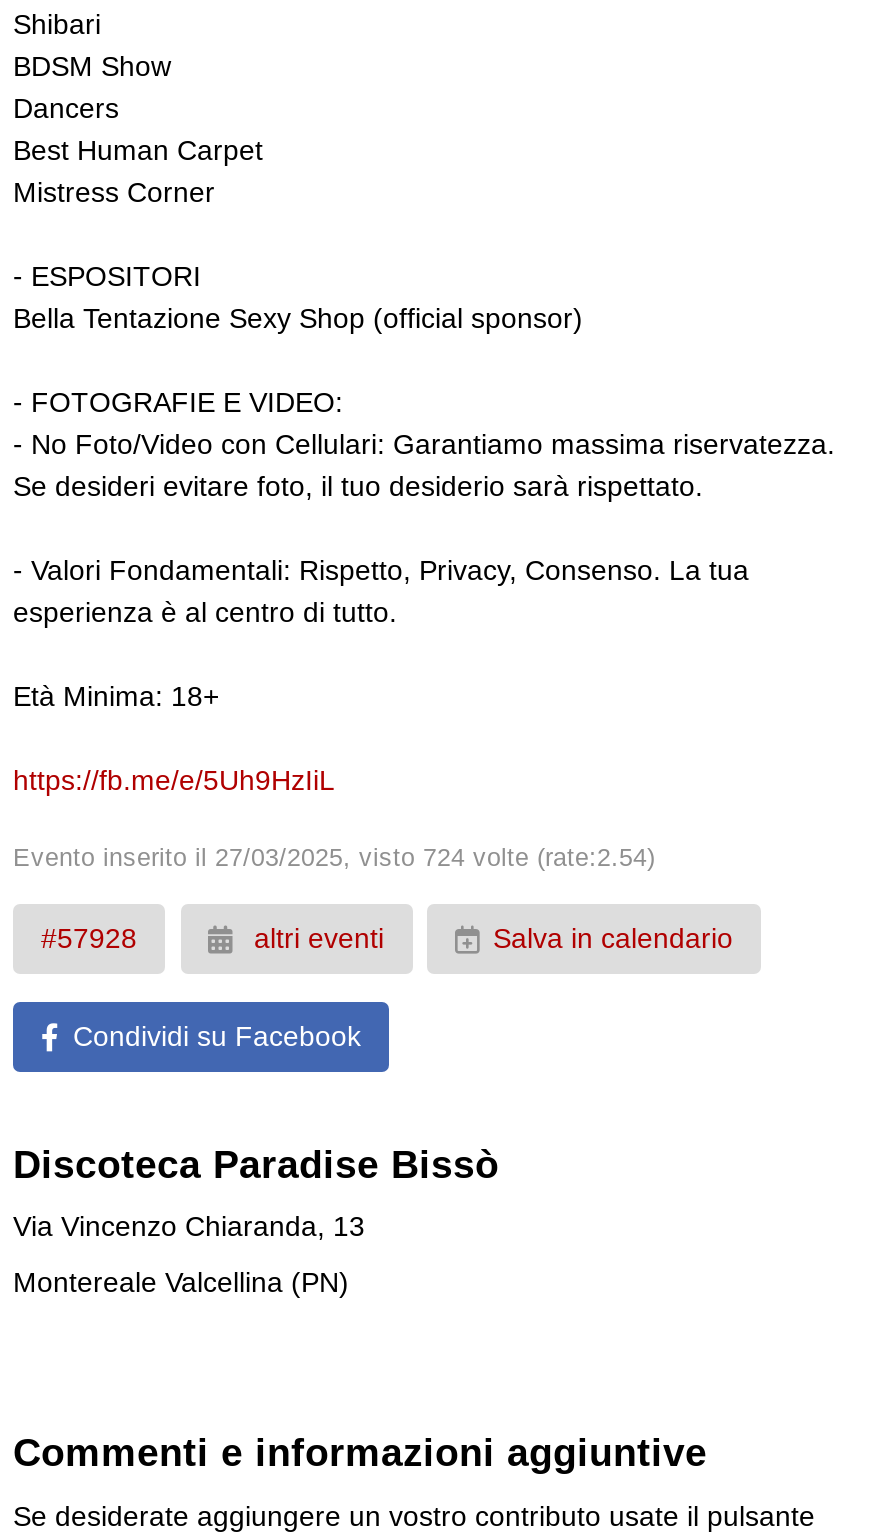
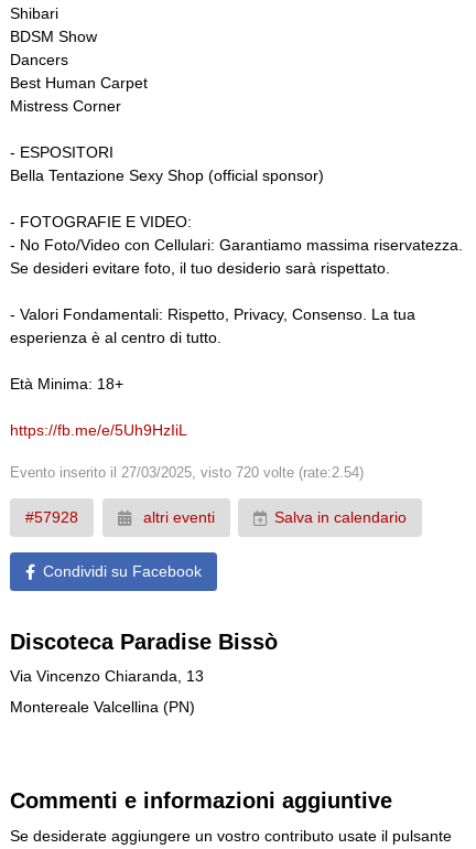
[13,845,655,873] Evento inserito il 27/03/2025, visto 724 volte (rate:2.54) -> [10,466,364,481] Evento inserito il 27/03/2025, visto 720 volte (rate:2.54)

